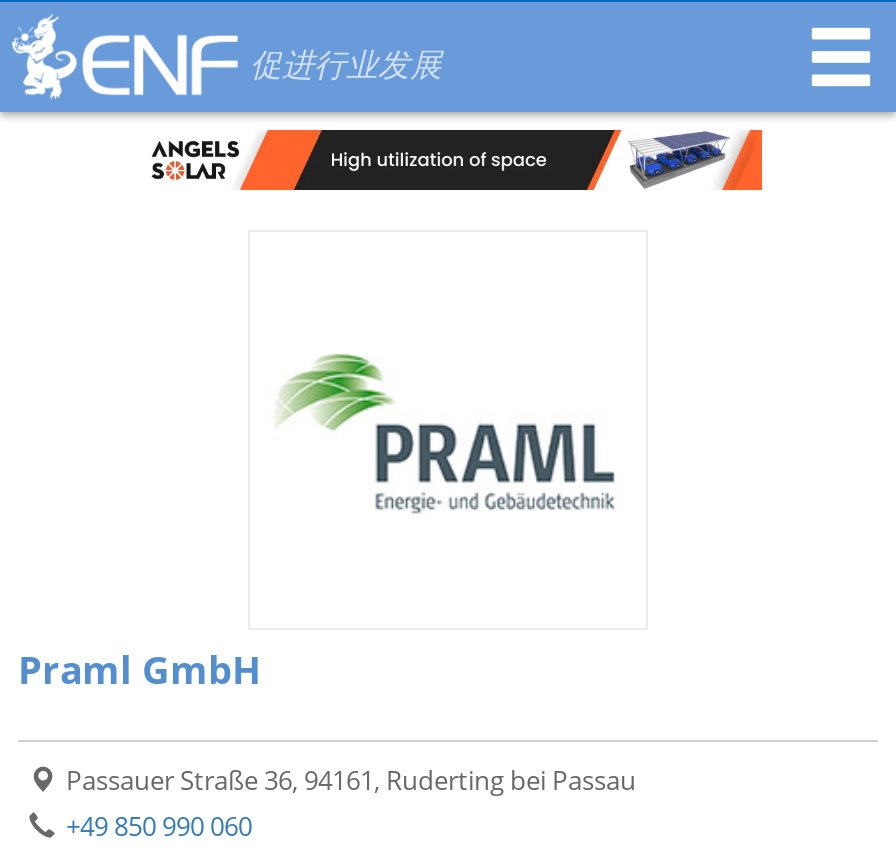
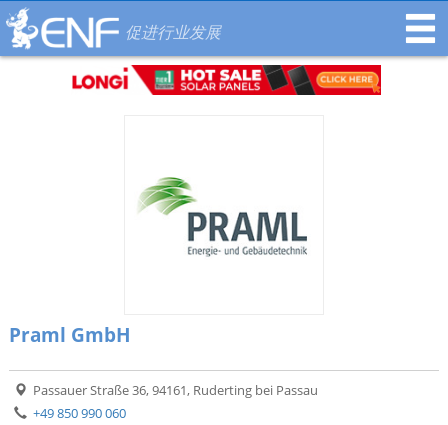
[144,128,764,192] [image] -> [71,64,382,96] [image]

